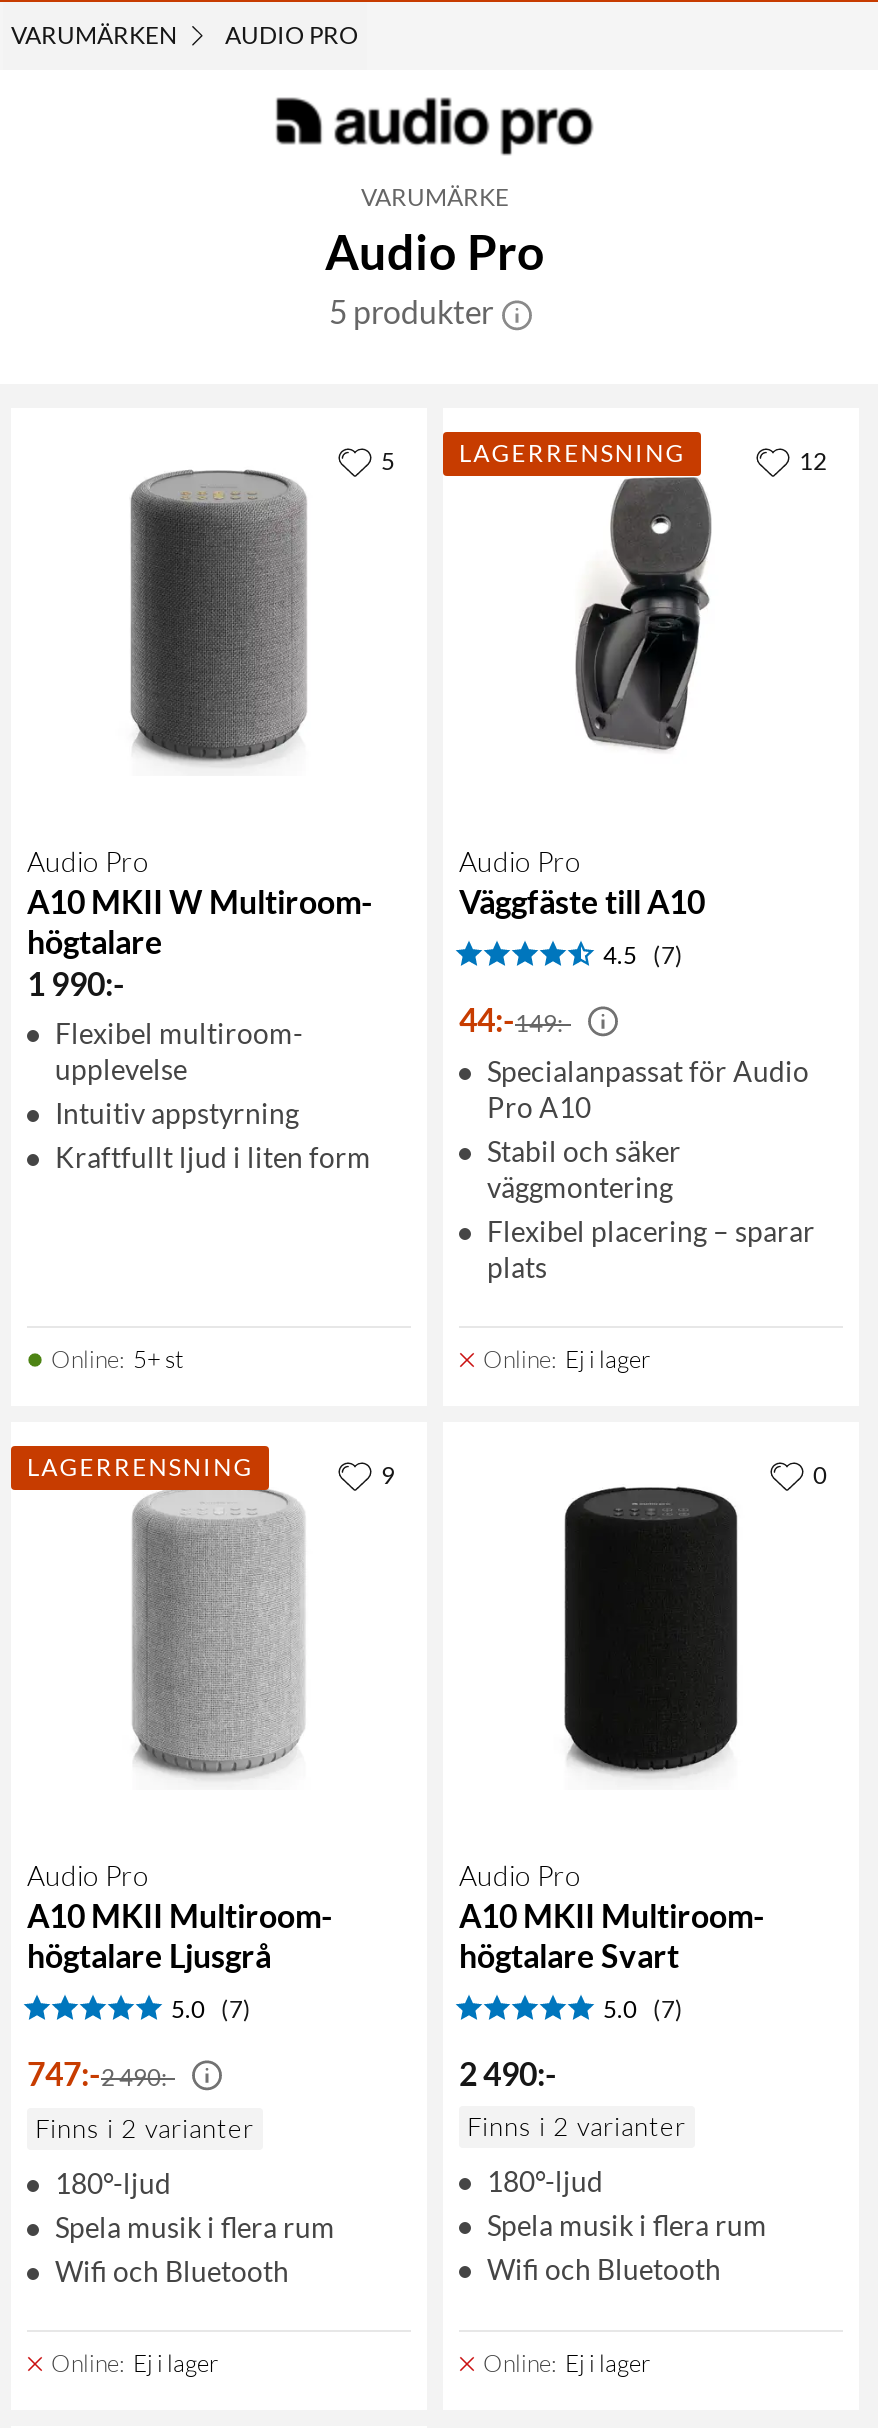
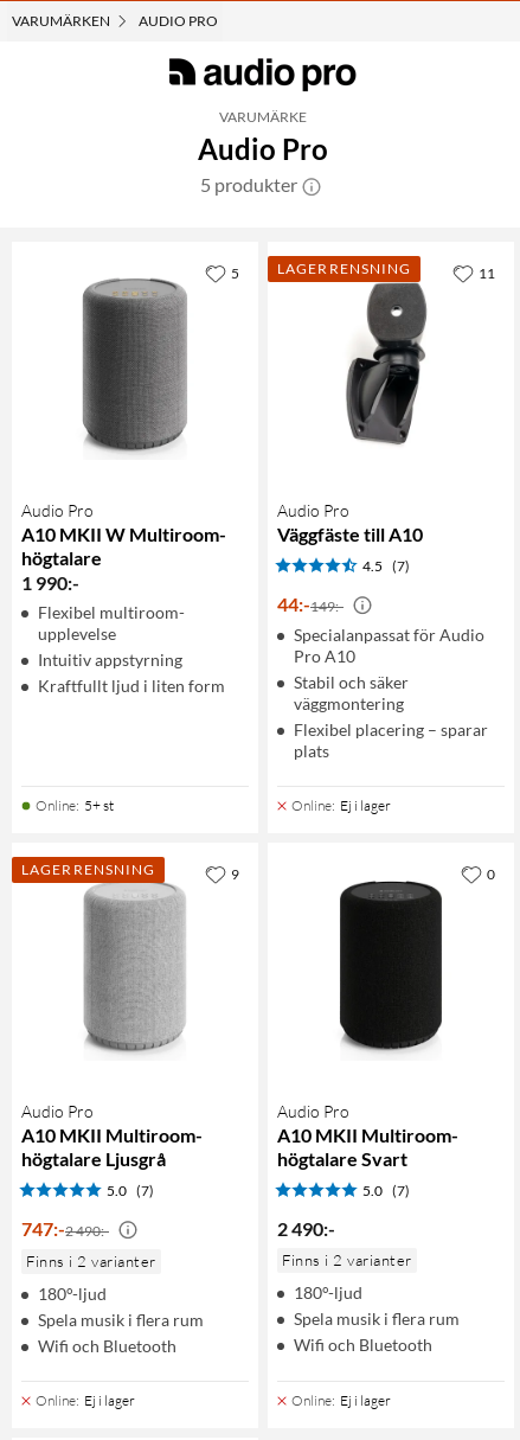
[799,446,827,476] 12 -> [479,264,495,282] 11

